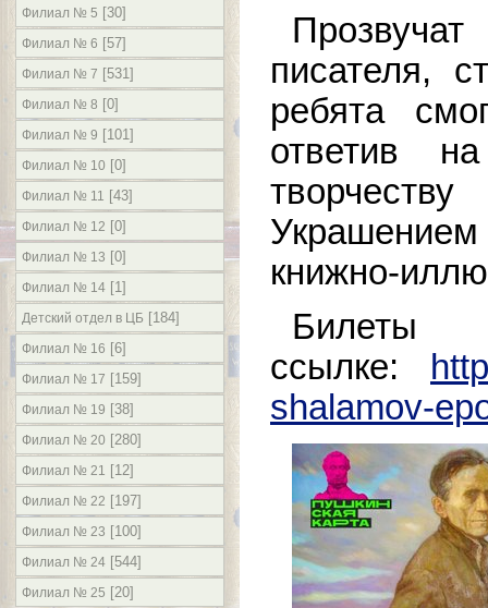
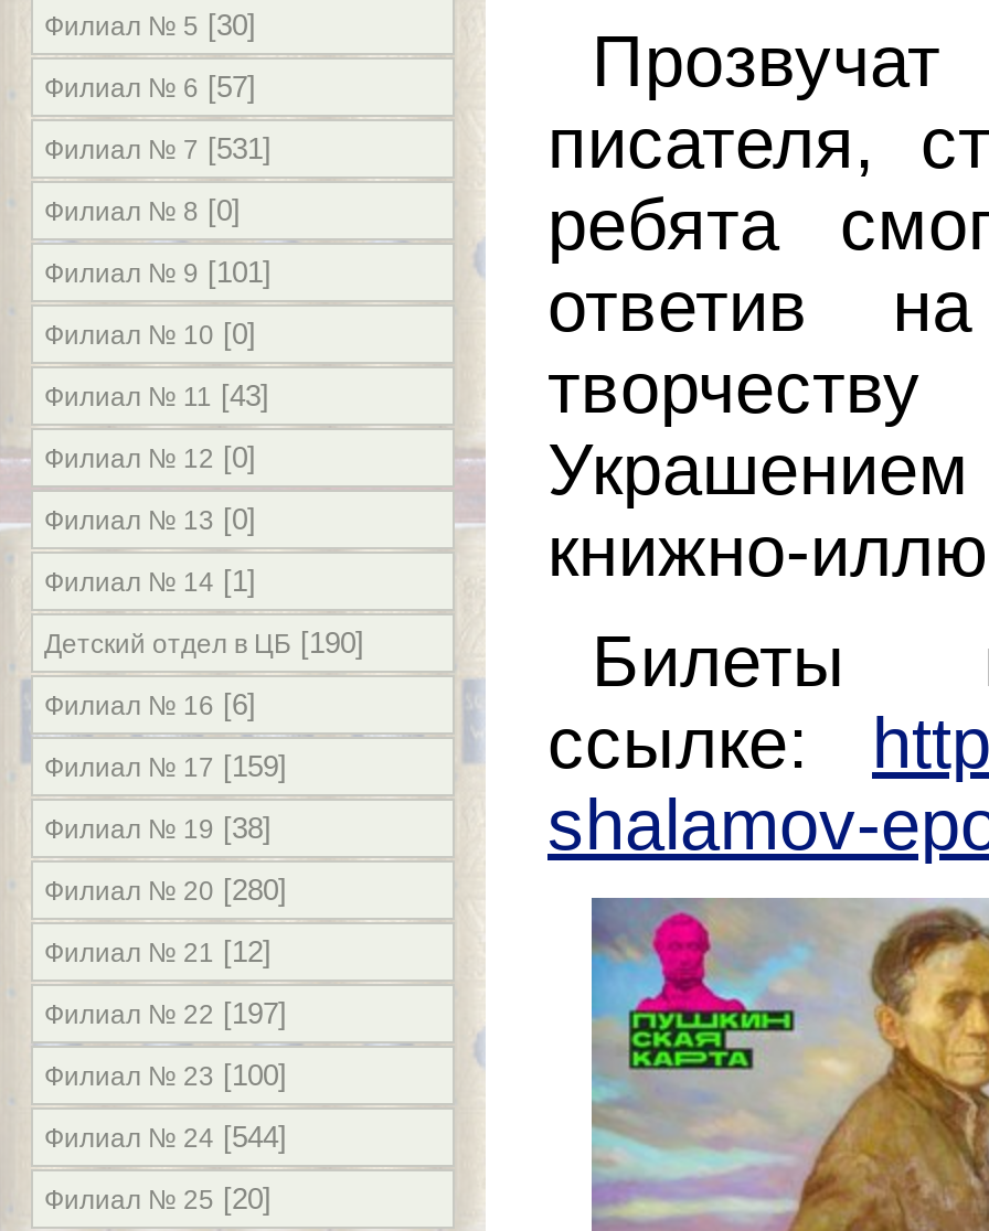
[22,309,180,326] Детский отдел в ЦБ [184] -> [44,627,364,660] Детский отдел в ЦБ [190]

